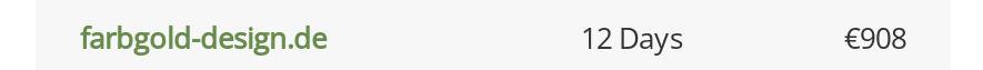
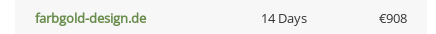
[581,18,683,58] 12 Days -> [260,9,306,27] 14 Days

